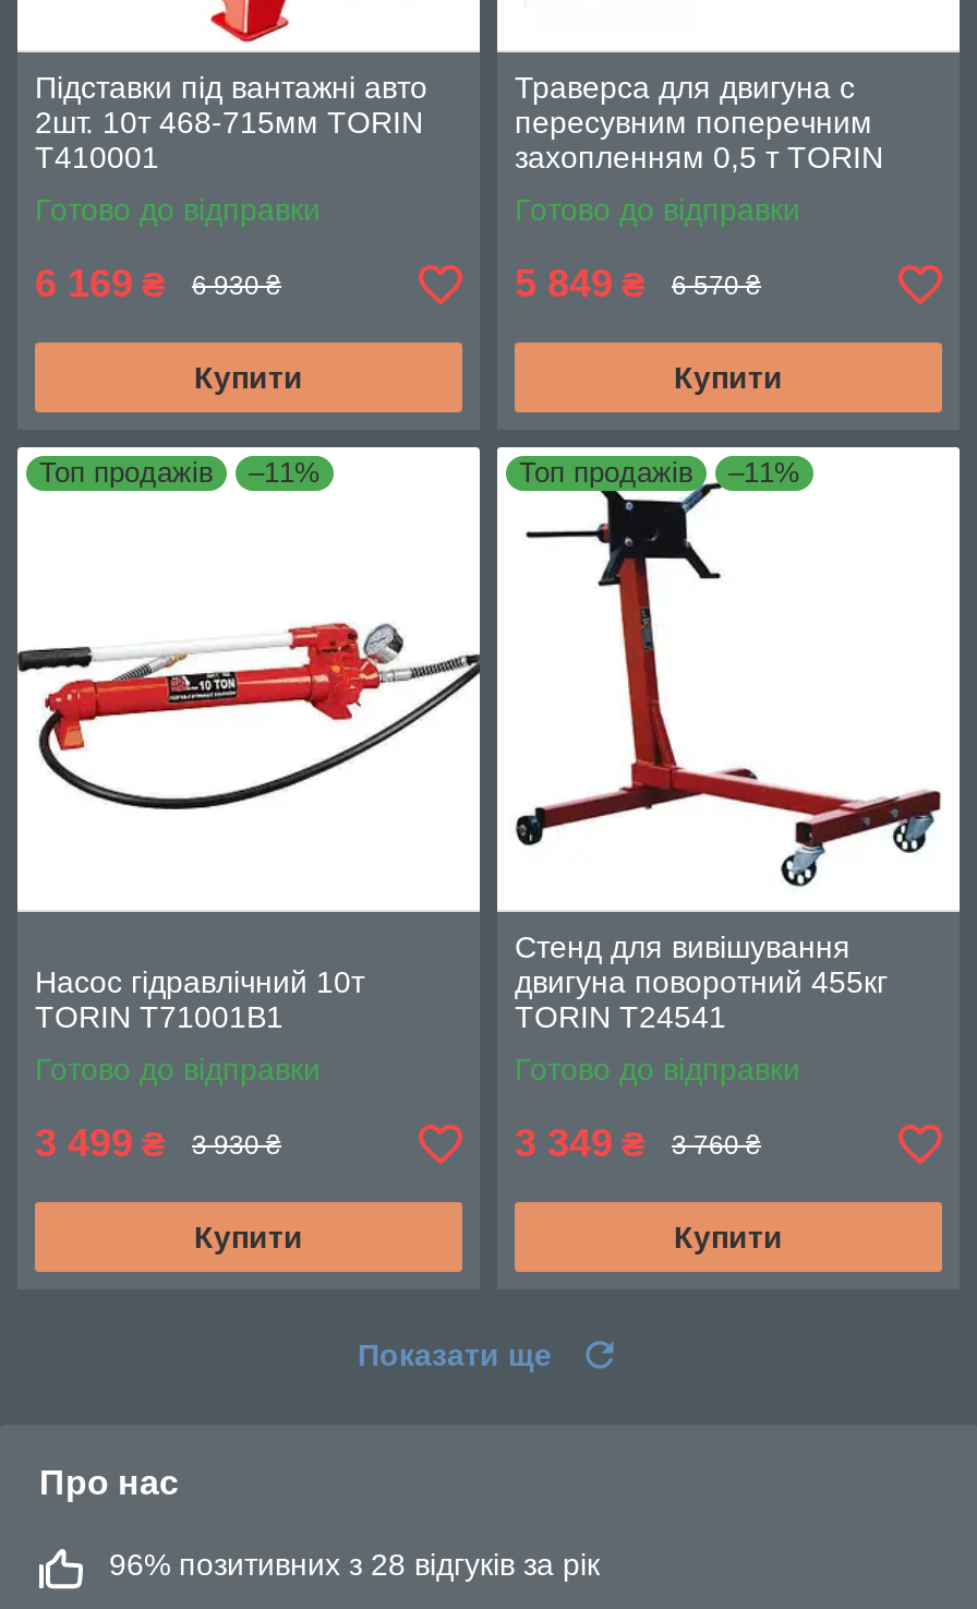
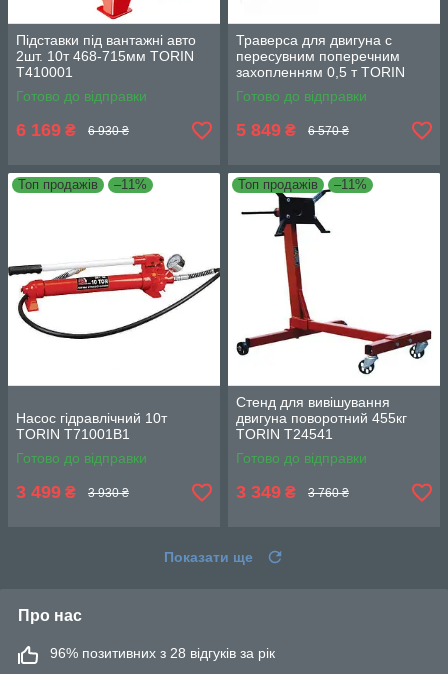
[194,360,303,395] Купити -> none
[674,360,783,395] Купити -> none
[194,1220,303,1255] Купити -> none
[674,1220,783,1255] Купити -> none

